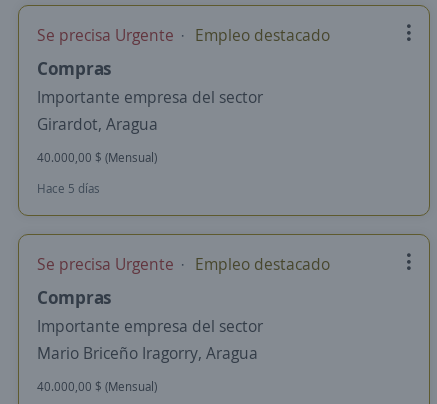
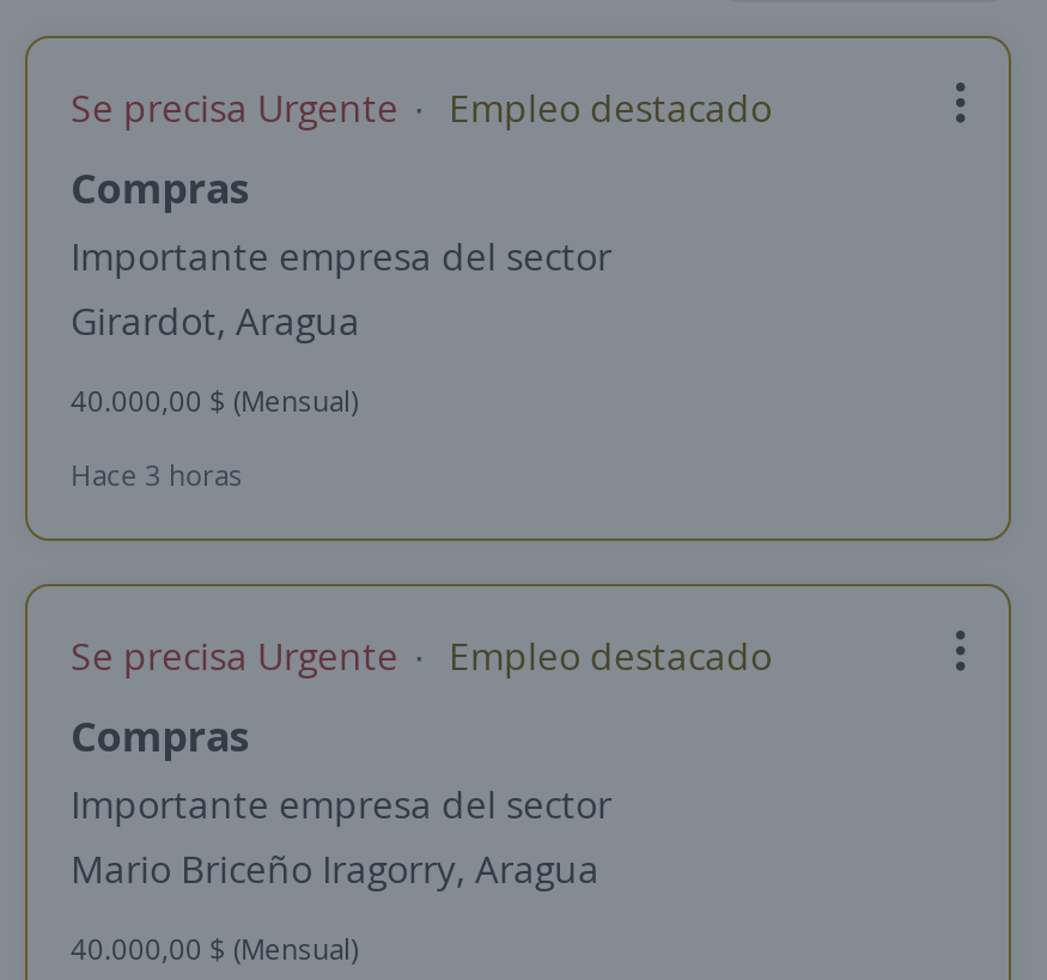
[37,180,100,197] Hace 5 días -> [71,455,243,495] Hace 3 horas

